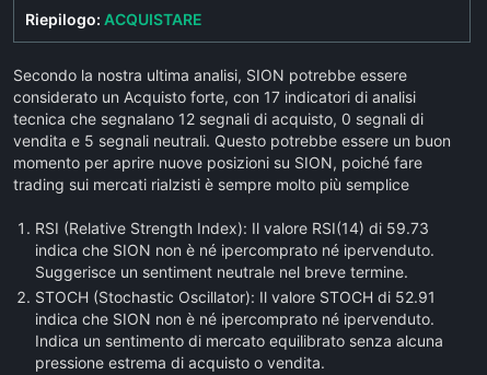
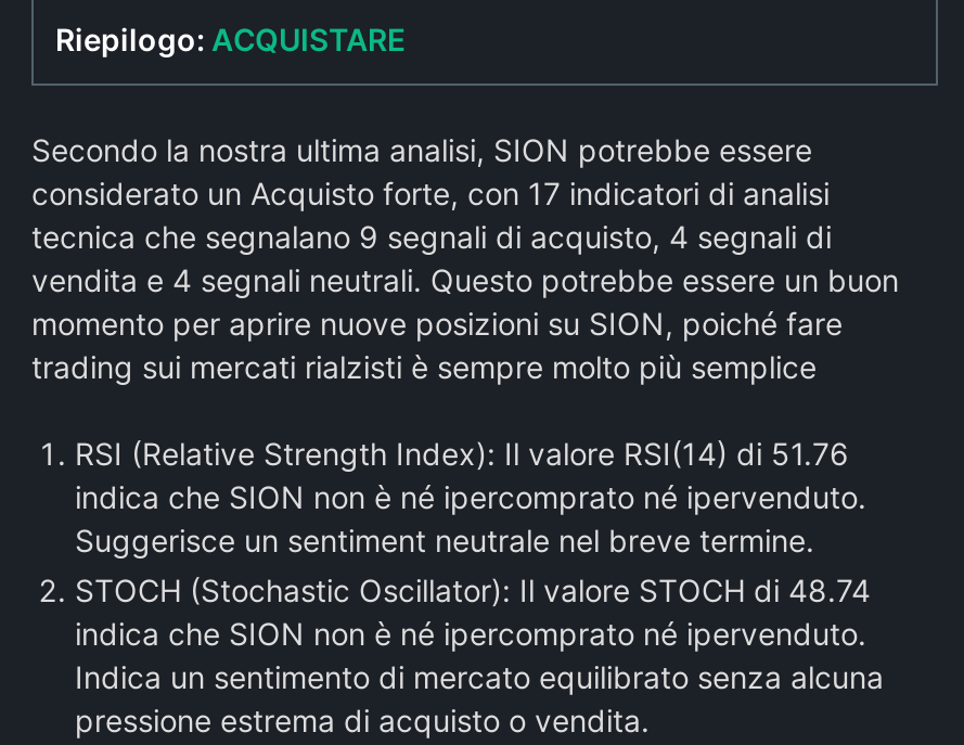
[13,109,424,127] tecnica che segnalano 12 segnali di acquisto, 0 segnali di -> [31,217,832,254] tecnica che segnalano 9 segnali di acquisto, 4 segnali di
[13,131,451,149] vendita e 5 segnali neutrali. Questo potrebbe essere un buon -> [31,260,899,297] vendita e 4 segnali neutrali. Questo potrebbe essere un buon
[35,218,429,237] RSI (Relative Strength Index): Il valore RSI(14) di 59.73 -> [75,434,849,471] RSI (Relative Strength Index): Il valore RSI(14) di 51.76
[35,287,436,306] STOCH (Stochastic Oscillator): Il valore STOCH di 52.91 -> [75,570,871,607] STOCH (Stochastic Oscillator): Il valore STOCH di 48.74

